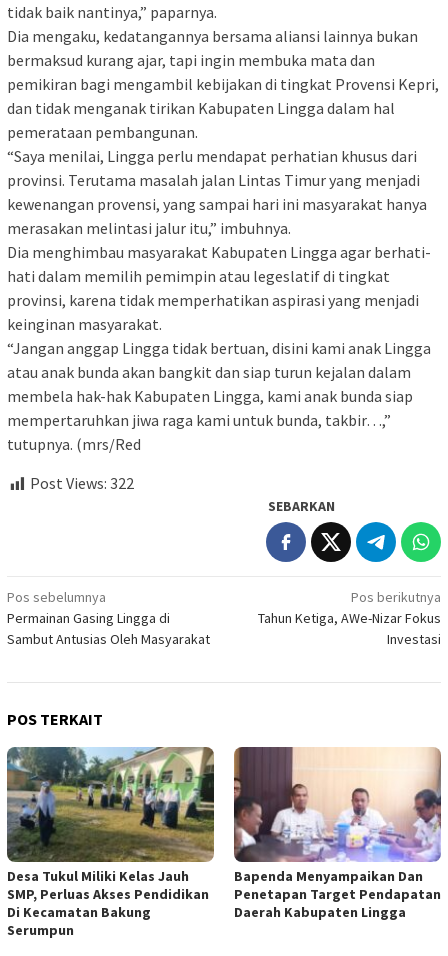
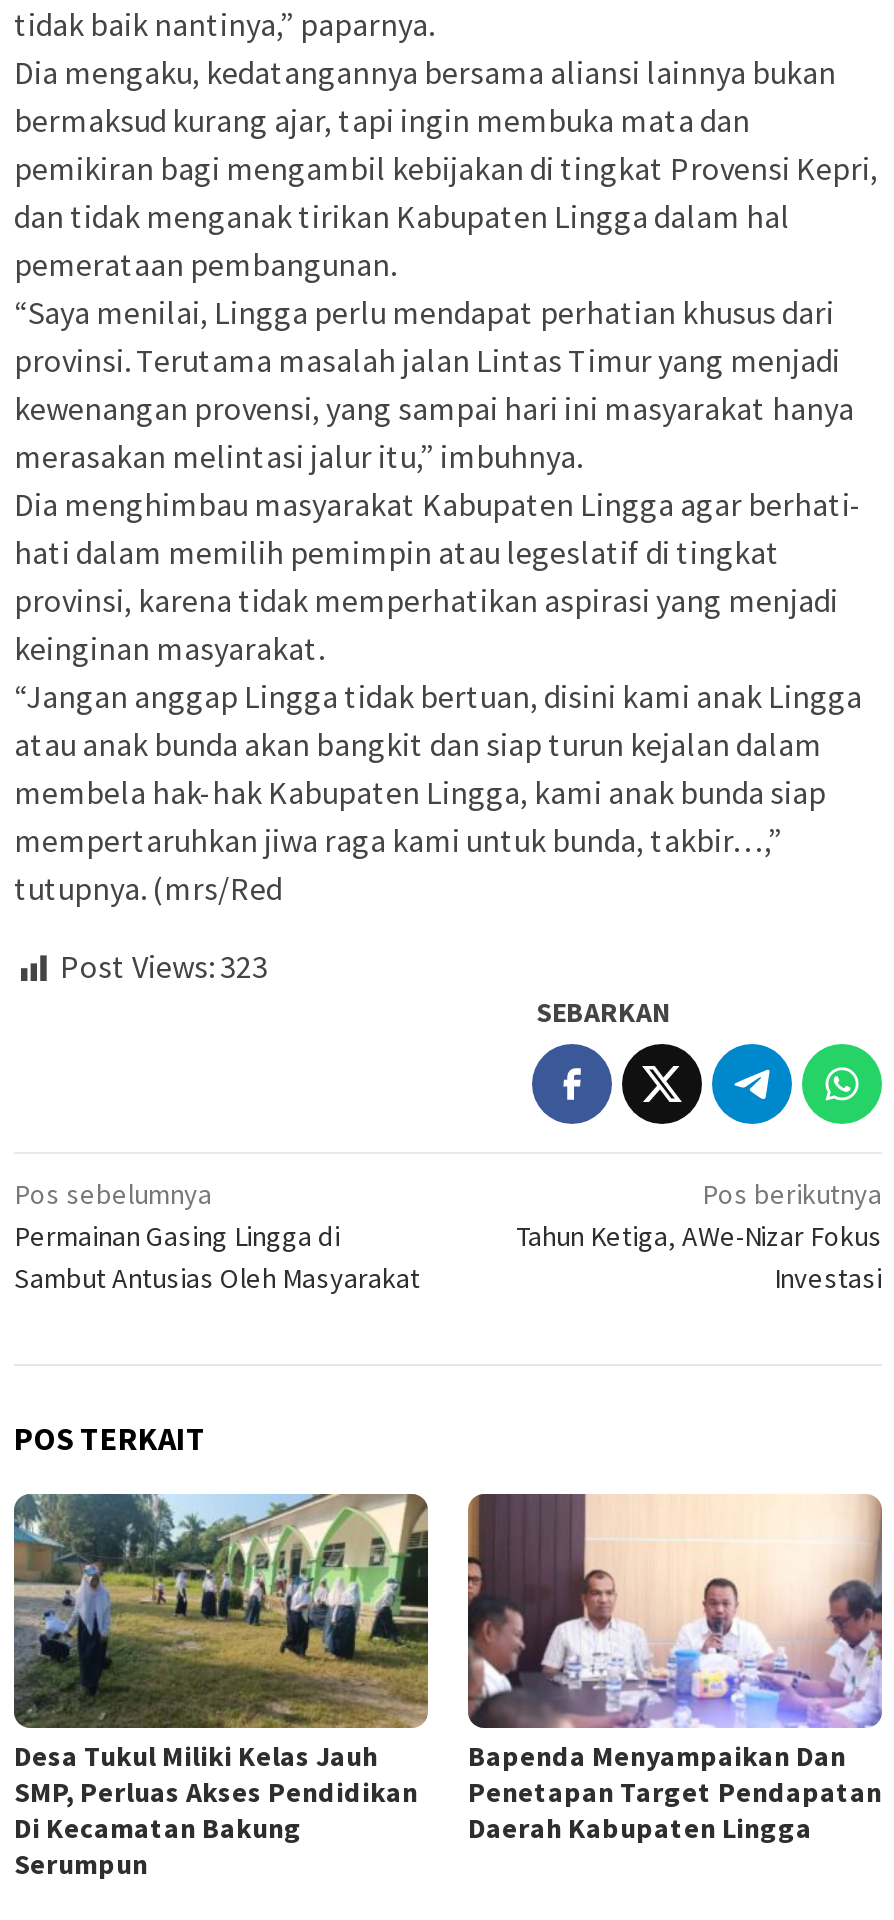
[30,473,134,493] Post Views: 322 -> [60,947,268,987] Post Views: 323

